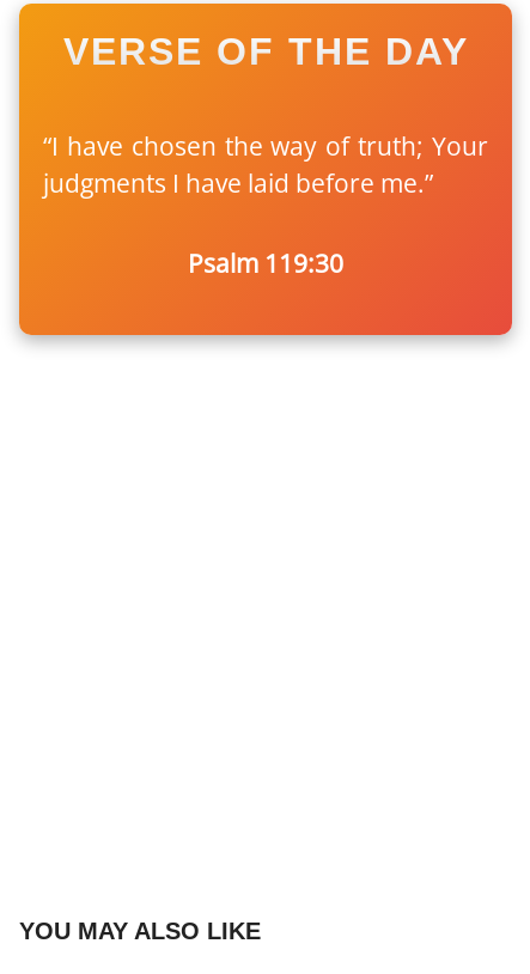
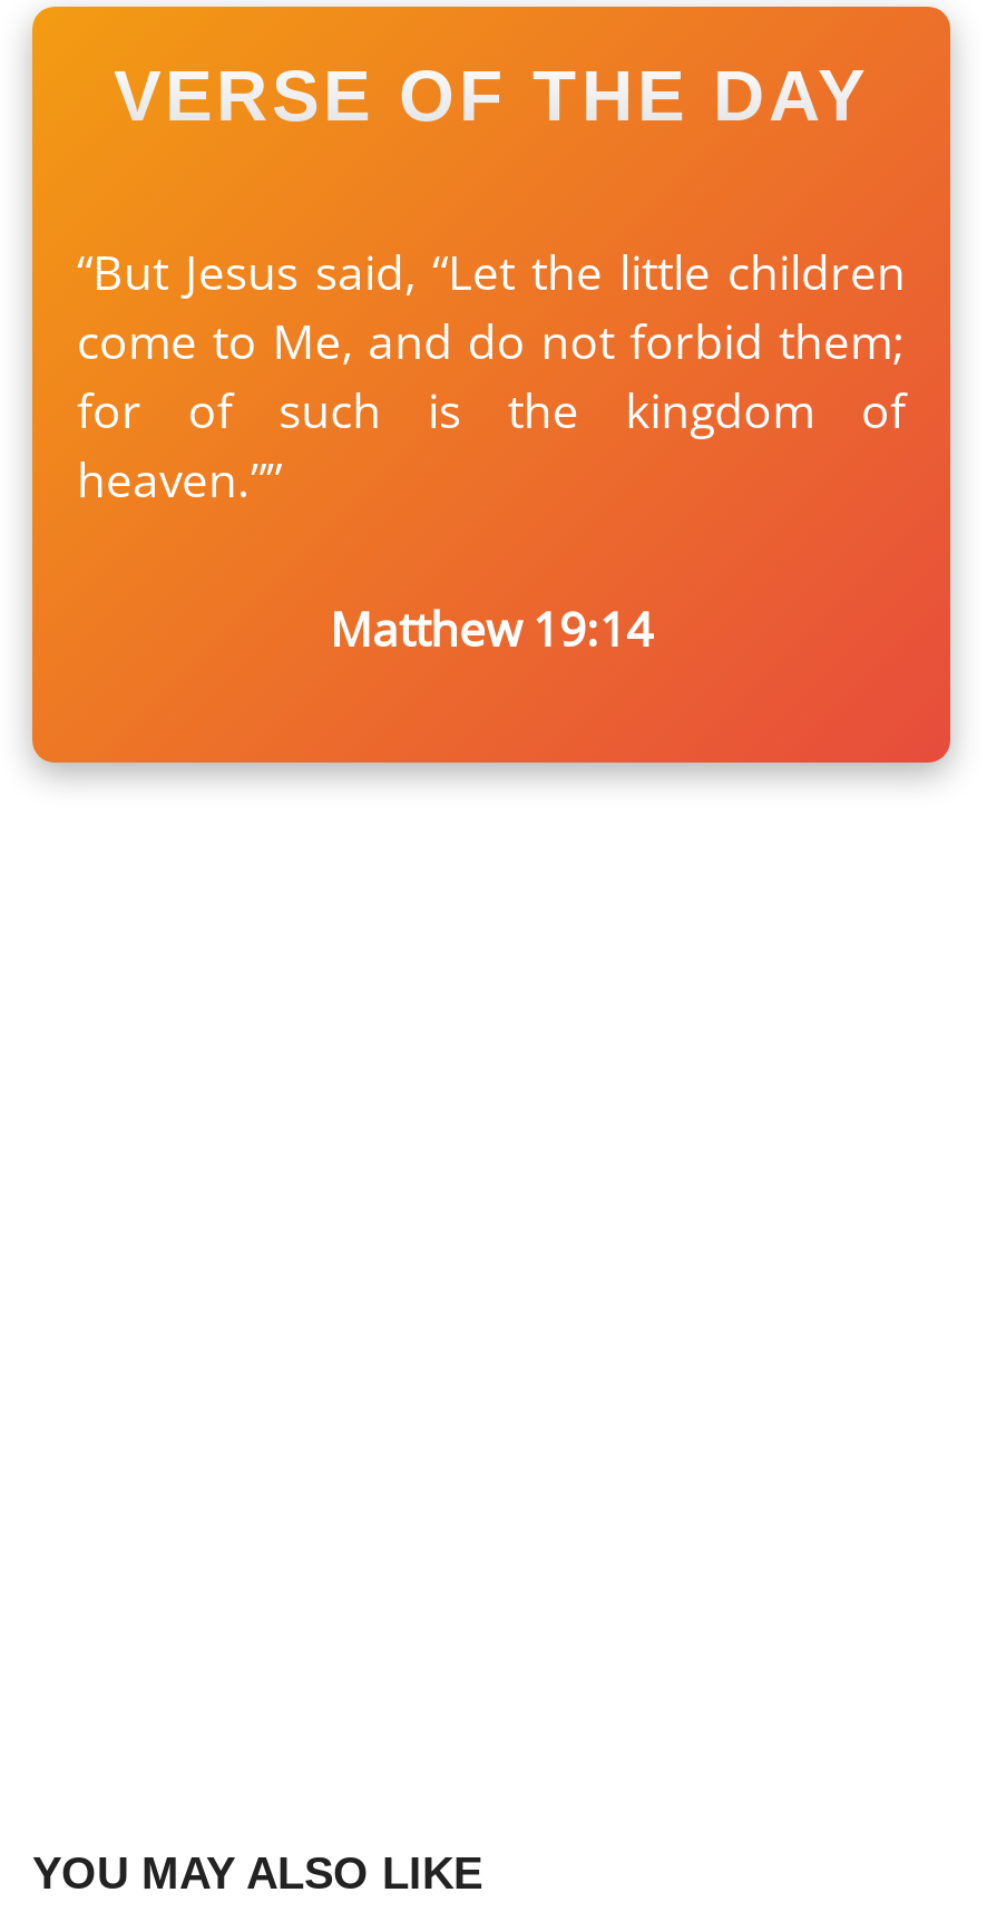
[43,129,488,200] “I have chosen the way of truth; Your | judgments I have laid before me.” -> [77,241,906,511] “But Jesus said, “Let the little children | come to Me, and do not forbid them; | for of such is the kingdom of | heaven.””
[188,246,343,280] Psalm 119:30 -> [330,598,653,660] Matthew 19:14

